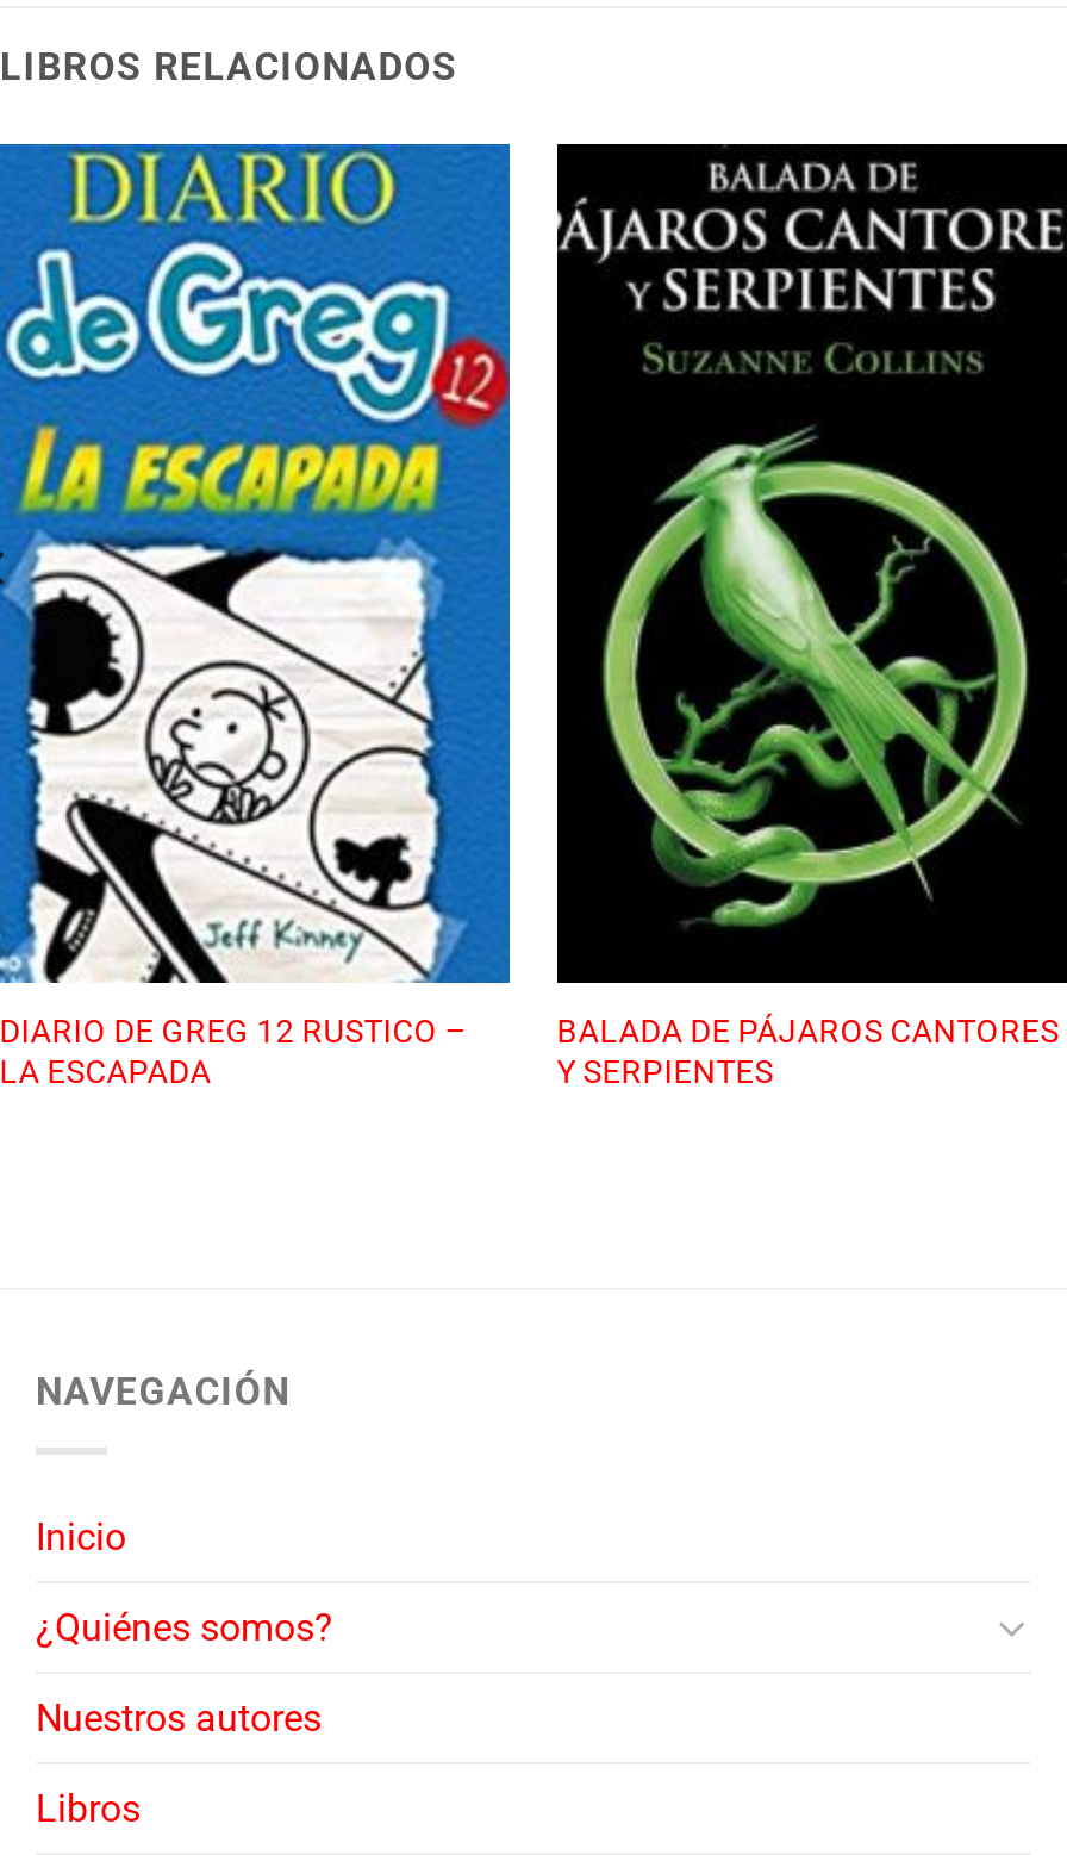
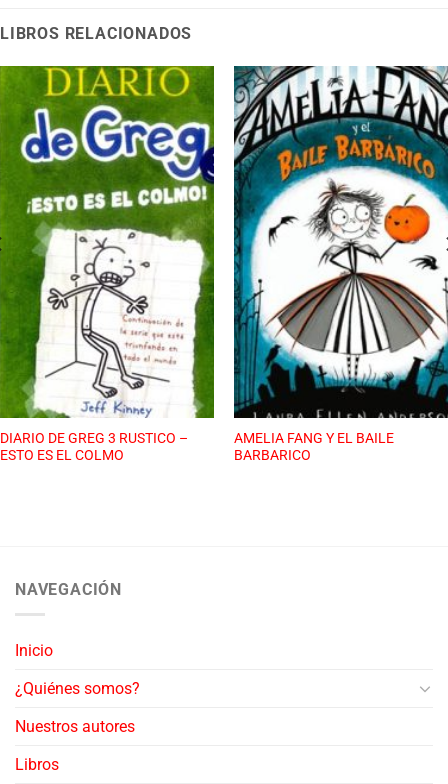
[0,142,512,1090] [image] | DIARIO DE GREG 12 RUSTICO – | LA ESCAPADA -> [0,65,215,463] [image] | DIARIO DE GREG 3 RUSTICO – | ESTO ES EL COLMO
[555,142,1060,1090] [image] | BALADA DE PÁJAROS CANTORES | Y SERPIENTES -> [233,65,445,463] [image] | AMELIA FANG Y EL BAILE | BARBARICO

